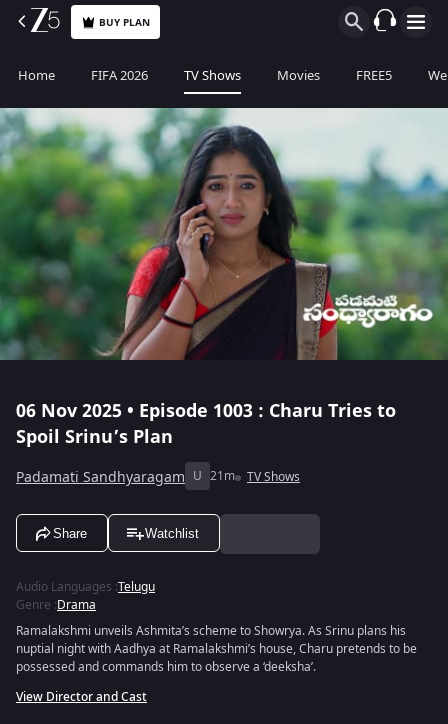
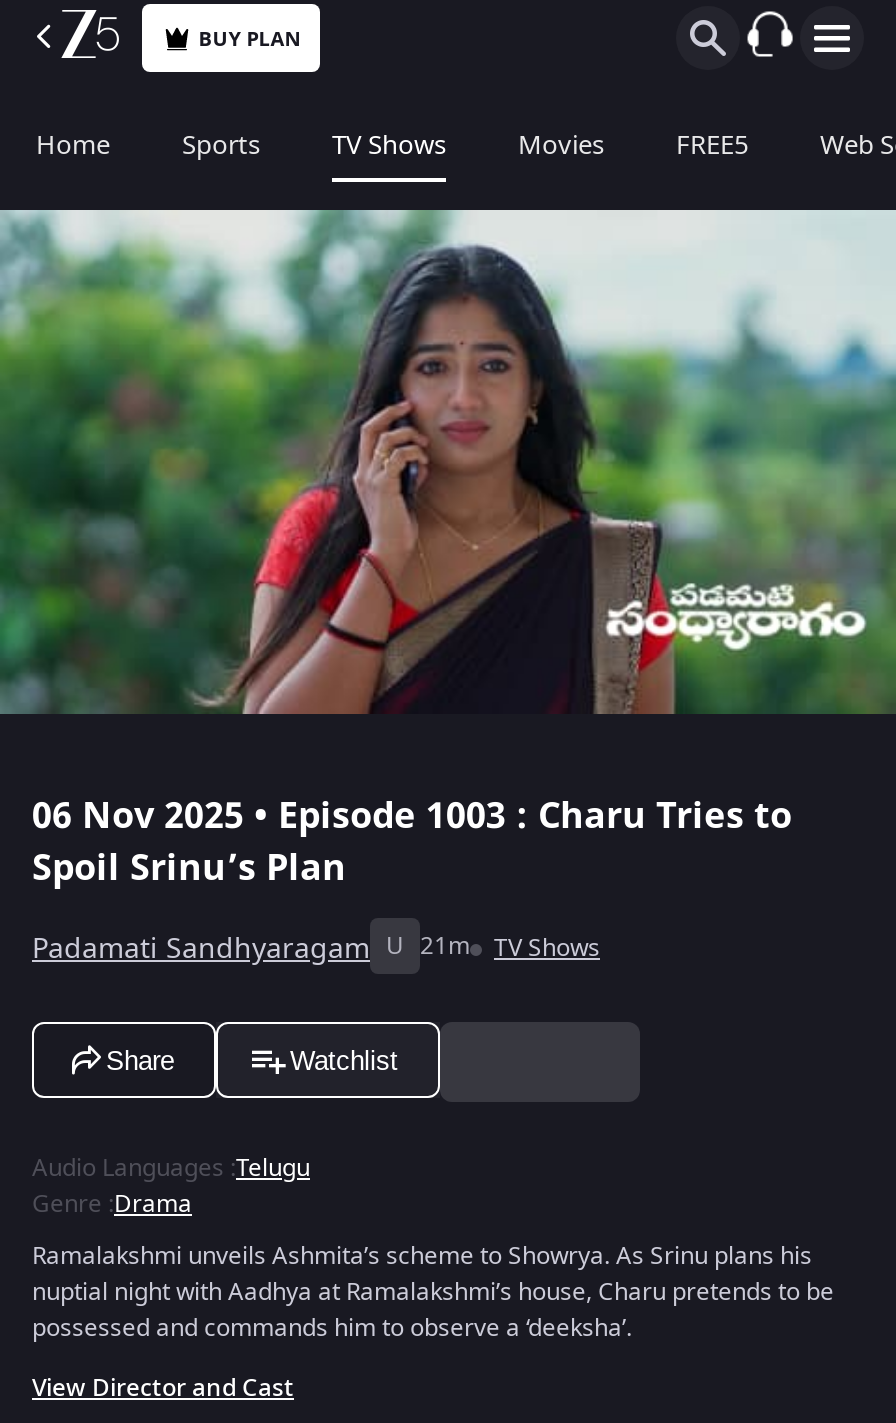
[91,66,148,85] FIFA 2026 -> [182,126,260,164] Sports

